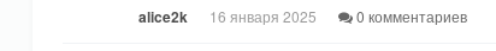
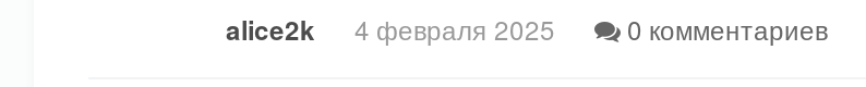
[138,6,467,27] alice2k 16 января 2025 0 комментариев -> [226,10,828,49] alice2k 4 февраля 2025 0 комментариев

